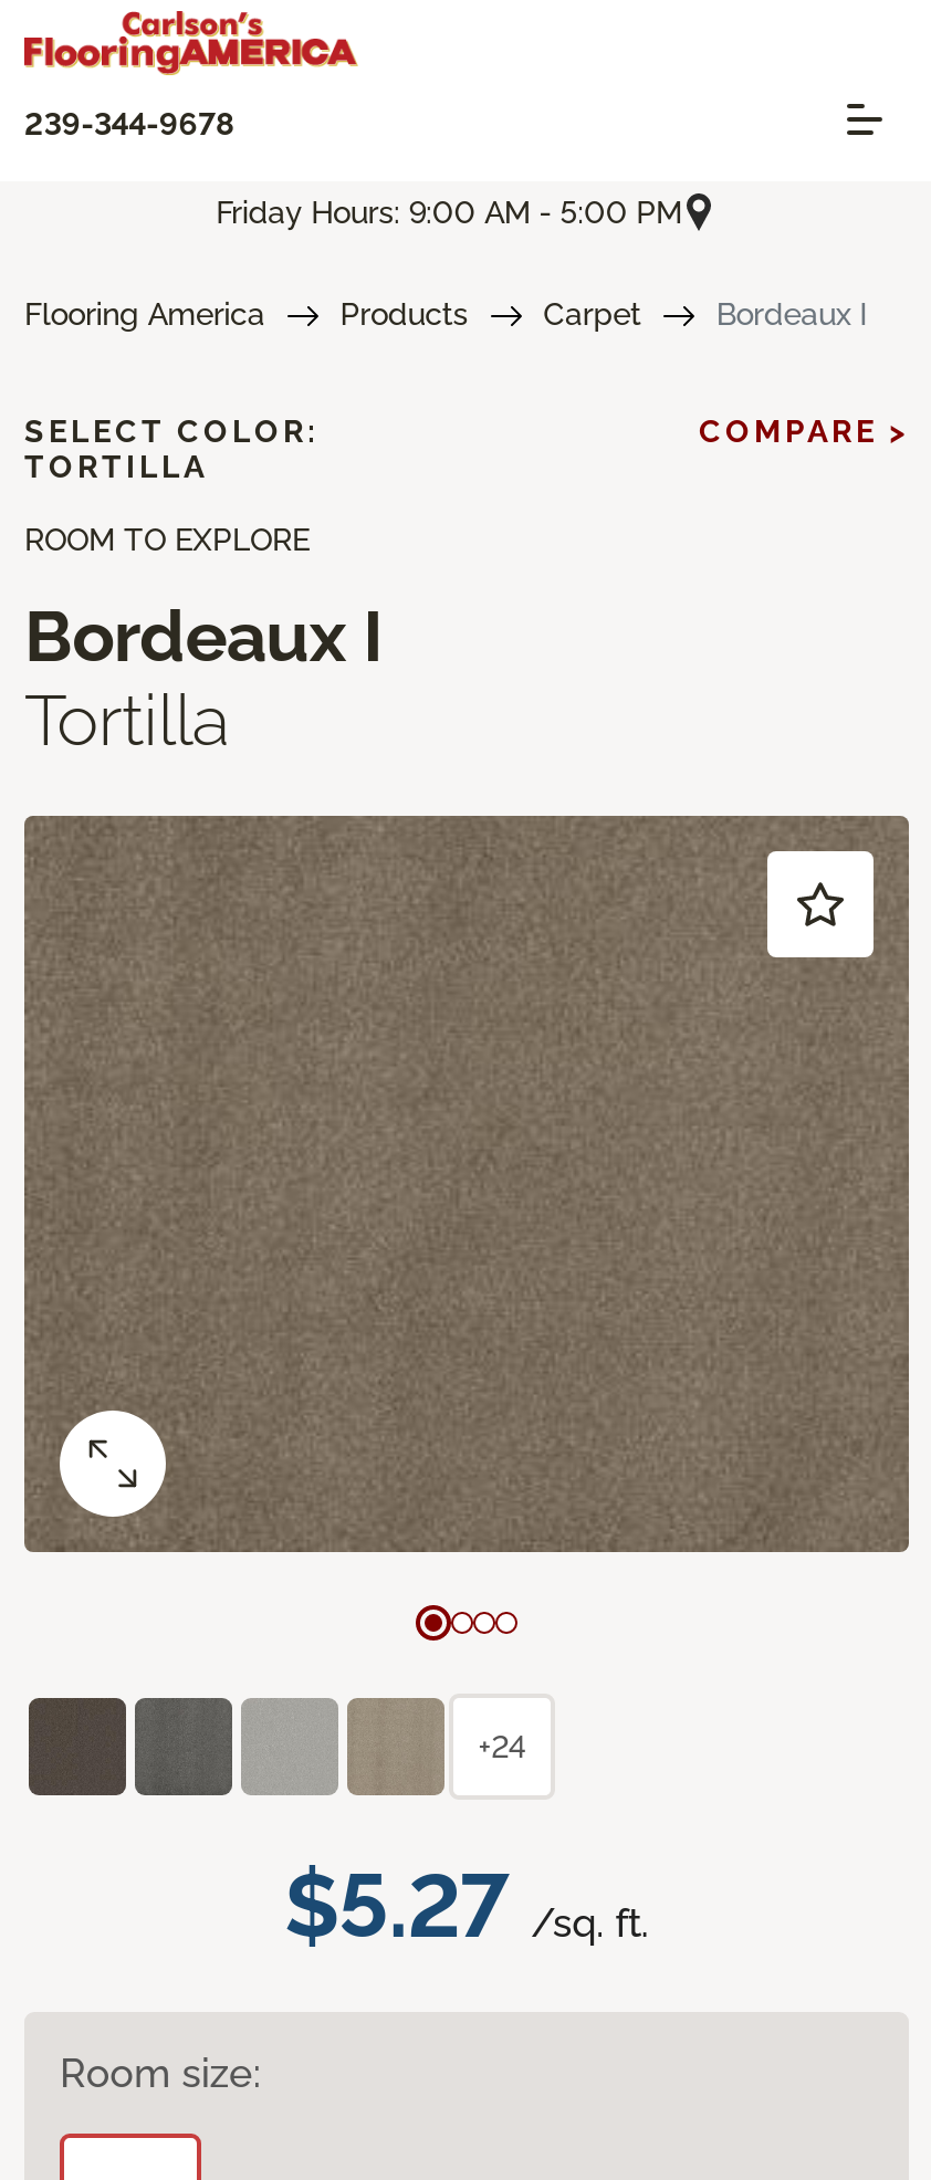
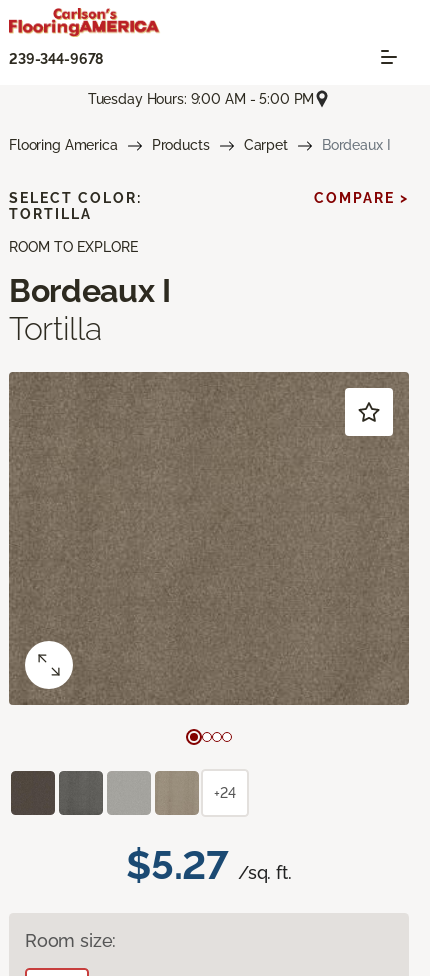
[216,194,682,229] Friday Hours: 9:00 AM - 5:00 PM -> [88,91,314,107] Tuesday Hours: 9:00 AM - 5:00 PM

